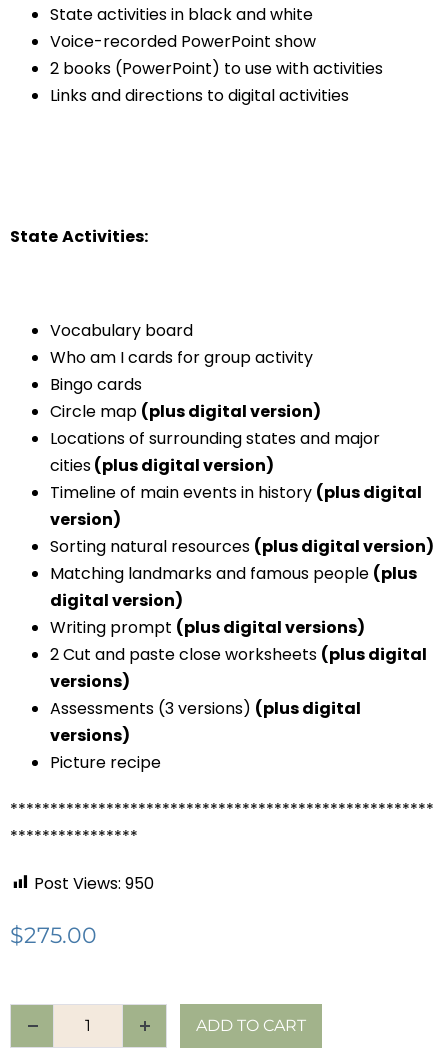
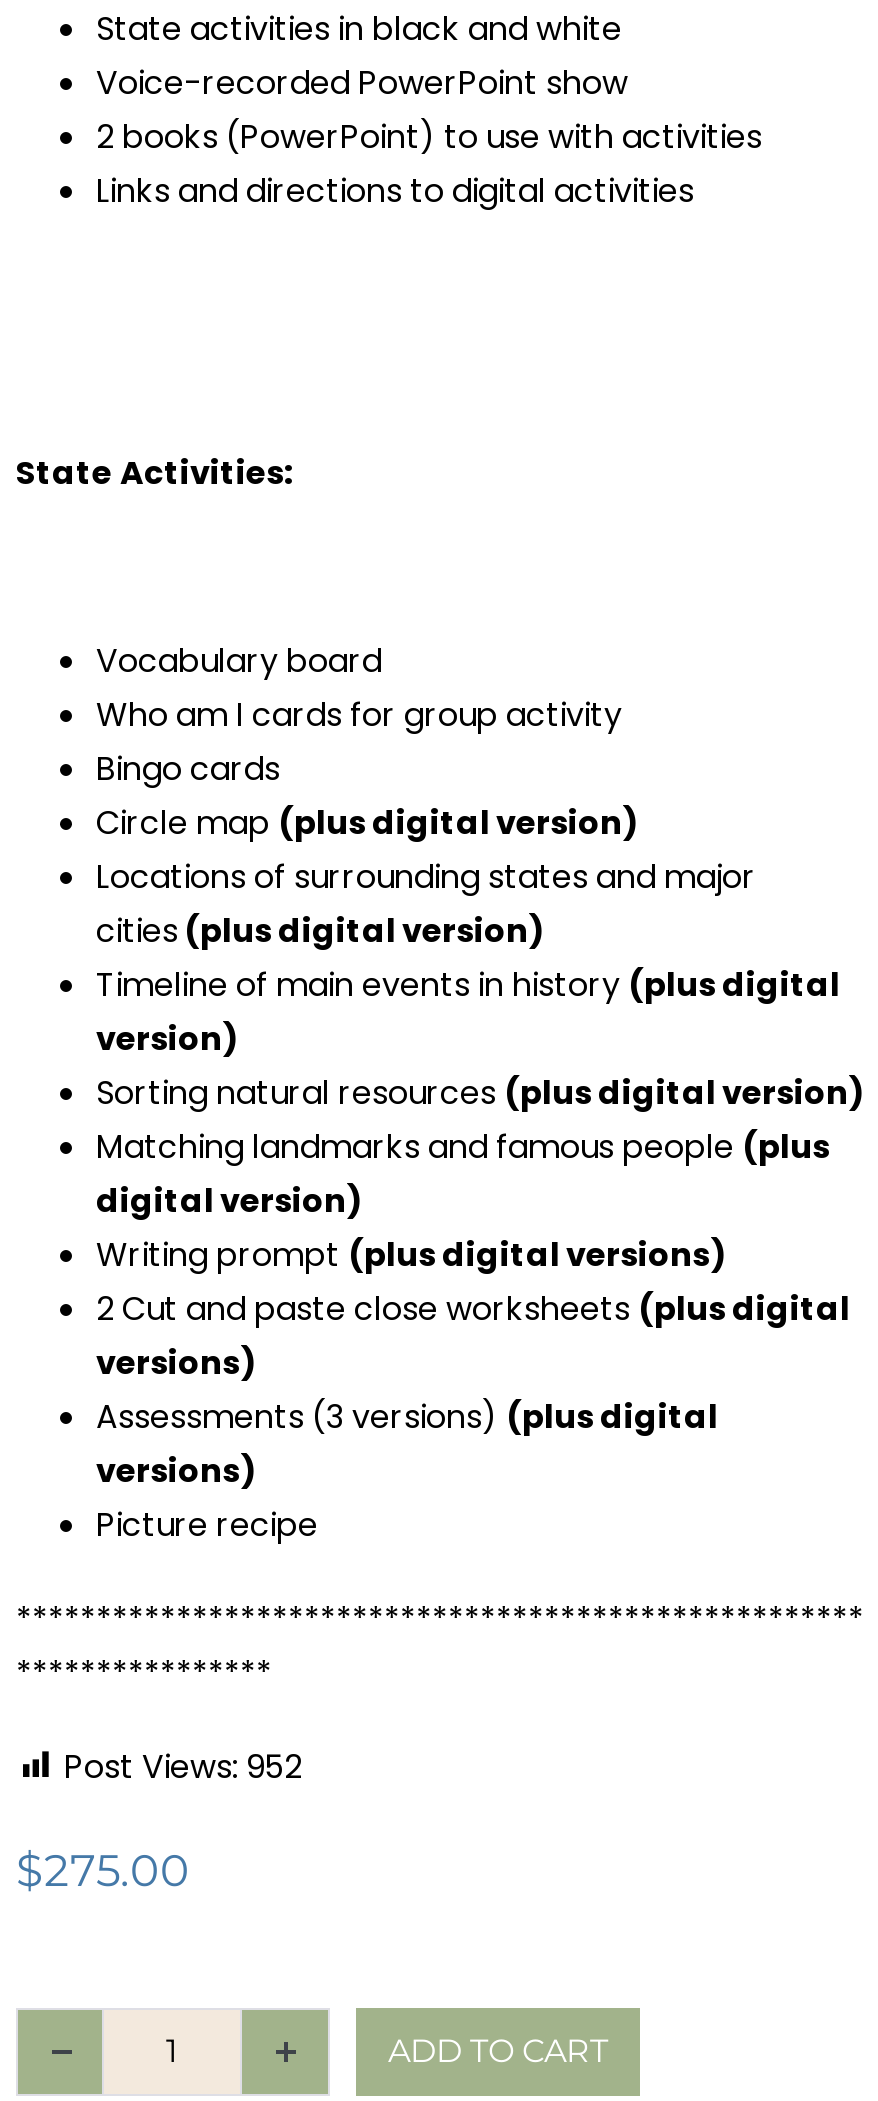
[34,872,154,895] Post Views: 950 -> [64,1743,302,1789] Post Views: 952

